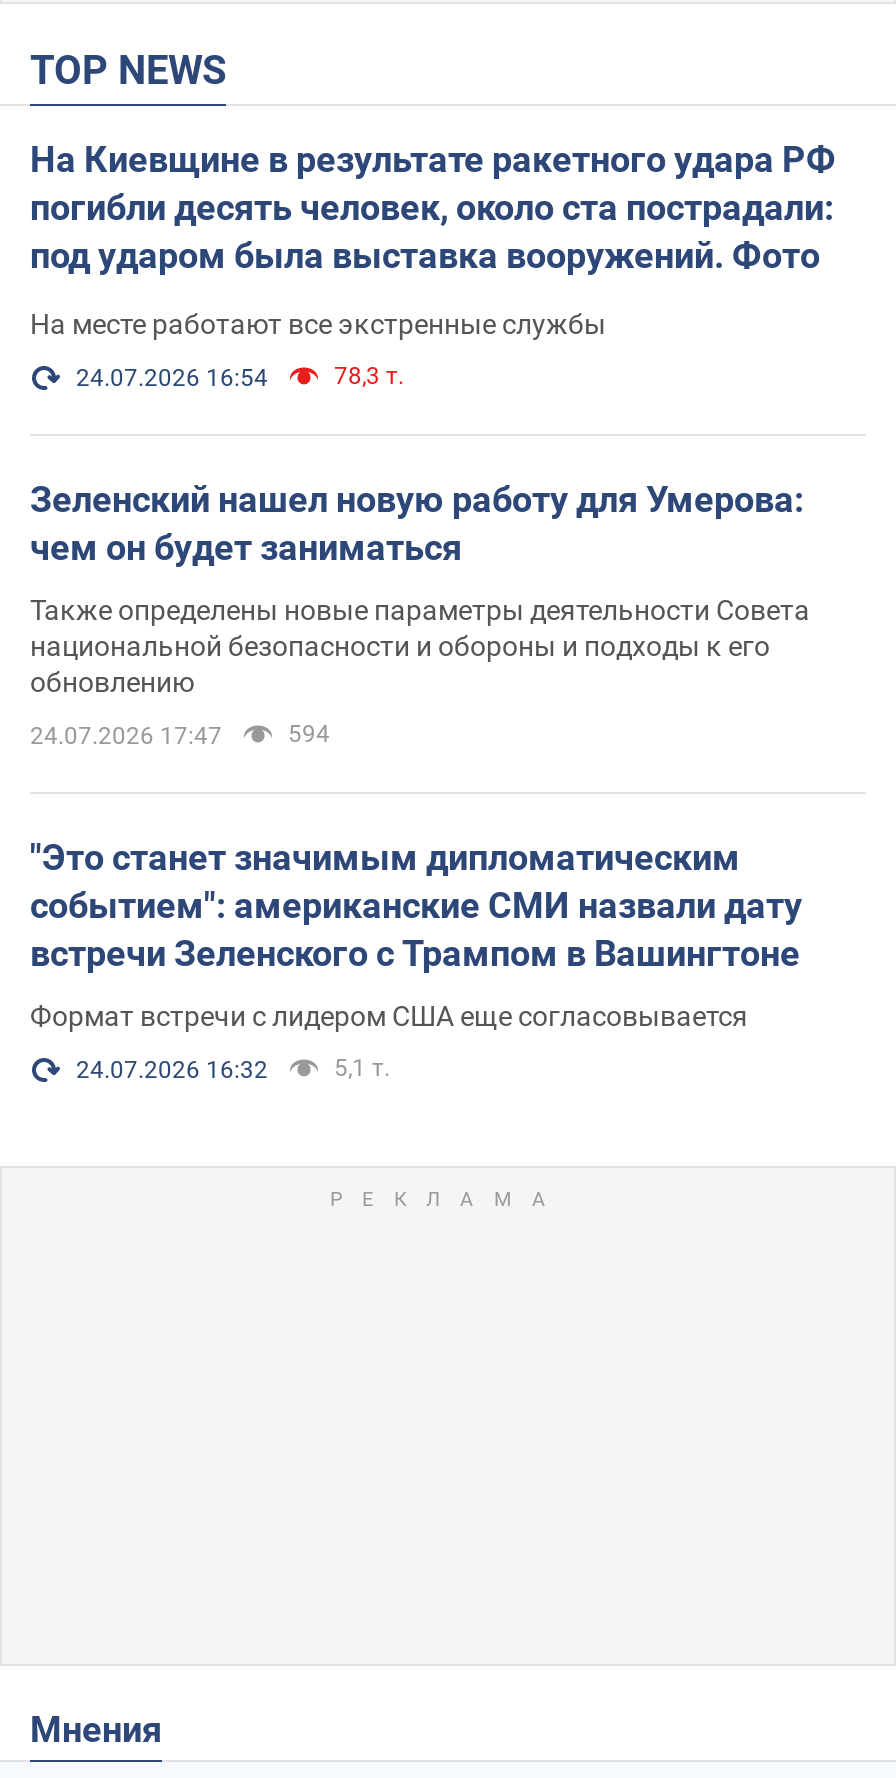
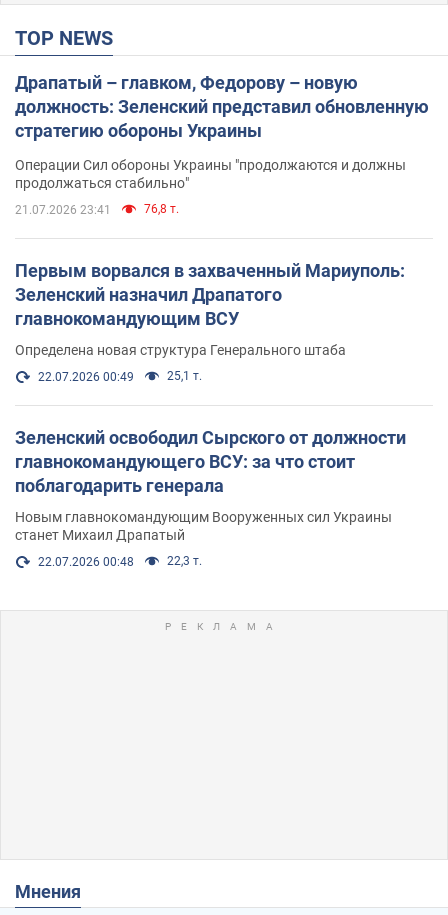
[30,139,836,277] На Киевщине в результате ракетного удара РФ | погибли десять человек, около ста пострадали: | под ударом была выставка вооружений. Фото -> [15,72,429,141] Драпатый – главком, Федорову – новую | должность: Зеленский представил обновленную | стратегию обороны Украины
[30,309,606,341] На месте работают все экстренные службы -> [15,157,406,191] Операции Сил обороны Украины "продолжаются и должны | продолжаться стабильно"
[76,363,404,393] 24.07.2026 16:54 | 78,3 т. -> [15,202,179,217] 21.07.2026 23:41 | 76,8 т.
[30,479,804,569] Зеленский нашел новую работу для Умерова: | чем он будет заниматься -> [15,260,405,329] Первым ворвался в захваченный Мариуполь: | Зеленский назначил Драпатого | главнокомандующим ВСУ
[30,595,810,699] Также определены новые параметры деятельности Совета | национальной безопасности и обороны и подходы к его | обновлению -> [15,342,346,358] Определена новая структура Генерального штаба
[30,721,330,751] 24.07.2026 17:47 | 594 -> [38,369,202,384] 22.07.2026 00:49 | 25,1 т.
[30,837,802,975] "Это станет значимым дипломатическим | событием": американские СМИ назвали дату | встречи Зеленского с Трампом в Вашингтоне -> [15,427,406,496] Зеленский освободил Сырского от должности | главнокомандующего ВСУ: за что стоит | поблагодарить генерала
[30,1001,748,1033] Формат встречи с лидером США еще согласовывается -> [15,509,392,543] Новым главнокомандующим Вооруженных сил Украины | станет Михаил Драпатый
[76,1055,390,1085] 24.07.2026 16:32 | 5,1 т. -> [38,554,202,569] 22.07.2026 00:48 | 22,3 т.

